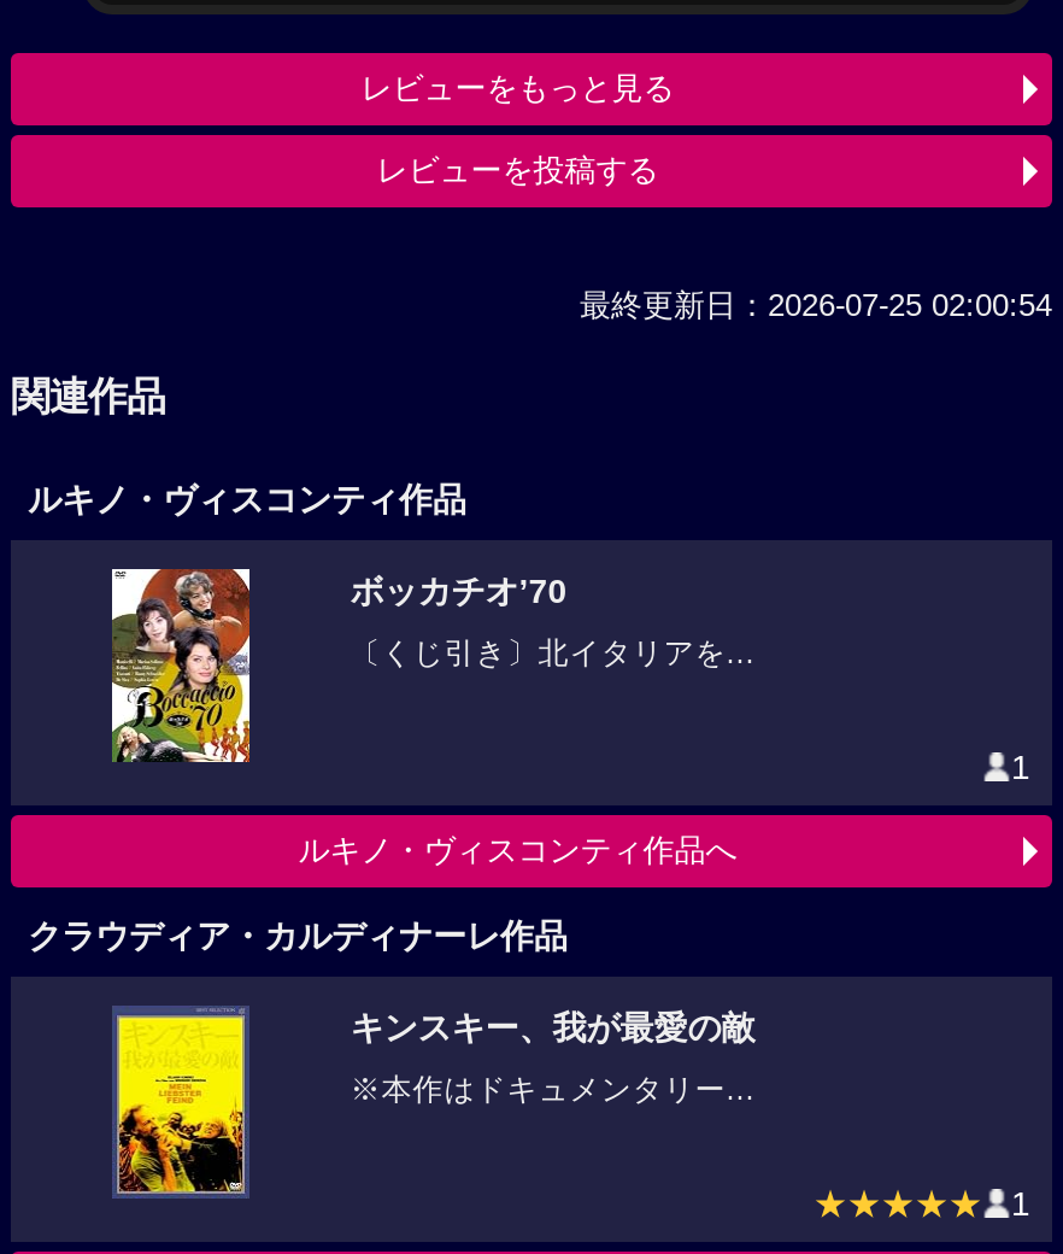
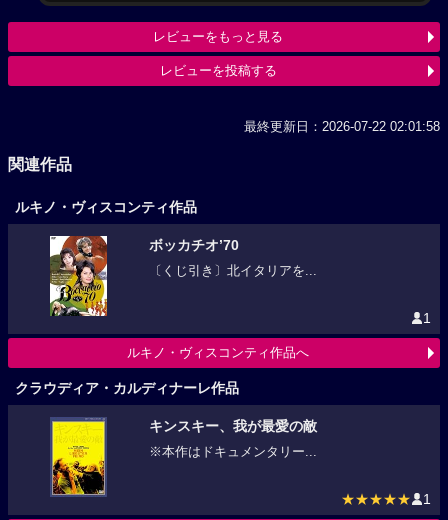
[580,288,1052,324] 最終更新日：2026-07-25 02:00:54 -> [244,119,440,134] 最終更新日：2026-07-22 02:01:58

